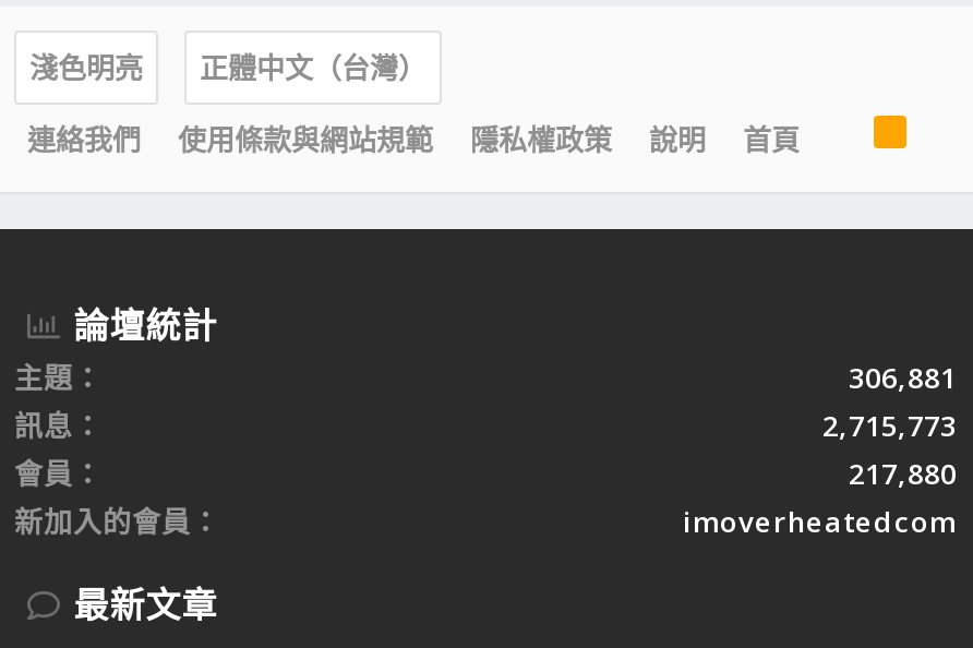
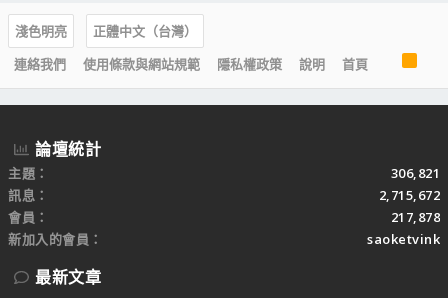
[849,358,957,397] 306,881 -> [390,164,440,182] 306,821
[822,406,957,445] 2,715,773 -> [378,186,440,204] 2,715,672
[849,454,957,493] 217,880 -> [390,208,440,226] 217,878
[683,502,957,541] imoverheatedcom -> [367,230,440,248] saoketvink

